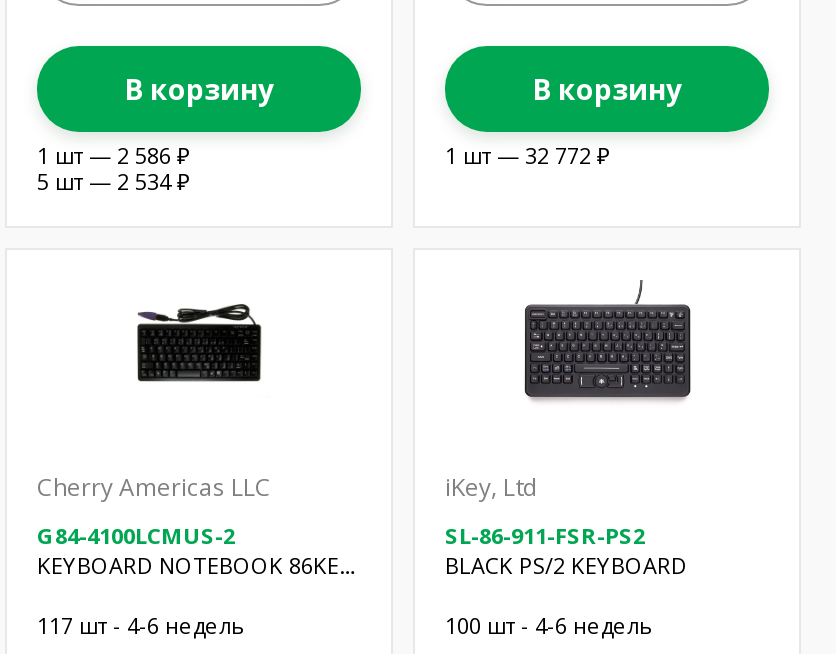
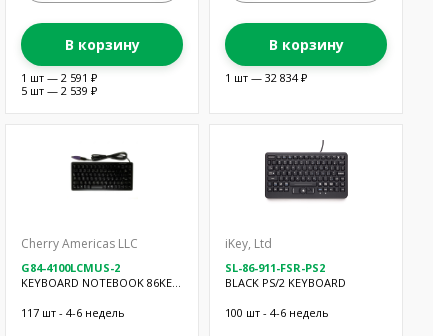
[37,140,189,170] 1 шт — 2 586 ₽ -> [21,70,97,85] 1 шт — 2 591 ₽
[445,140,609,170] 1 шт — 32 772 ₽ -> [225,70,307,85] 1 шт — 32 834 ₽
[37,166,189,196] 5 шт — 2 534 ₽ -> [21,83,97,98] 5 шт — 2 539 ₽

